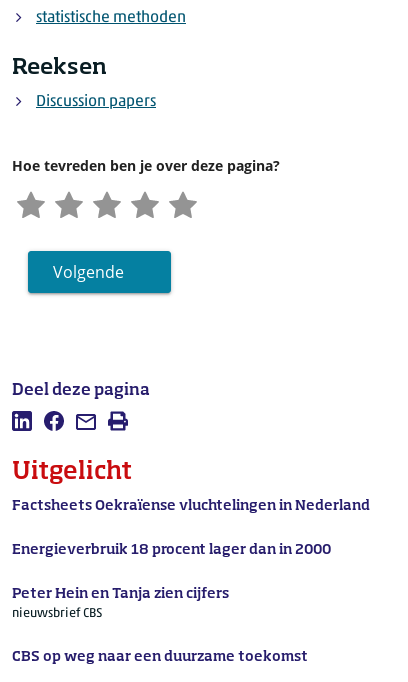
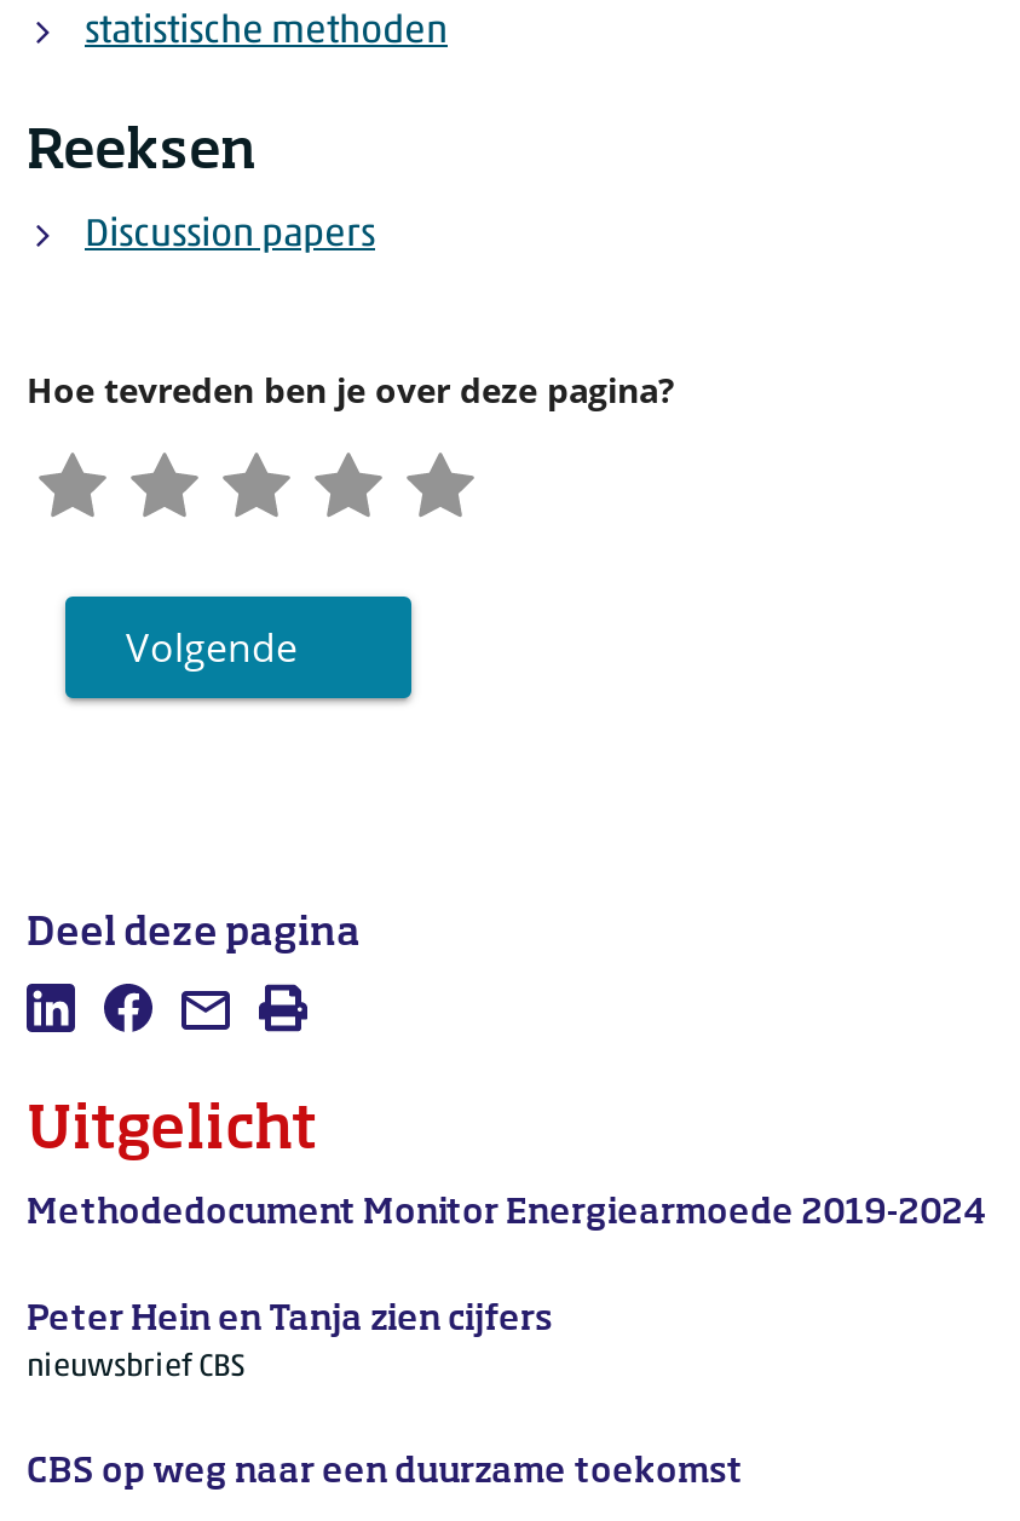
[12,499,370,557] Factsheets Oekraïense vluchtelingen in Nederland | Energieverbruik 18 procent lager dan in 2000 -> [27,1196,987,1230] Methodedocument Monitor Energiearmoede 2019-2024

